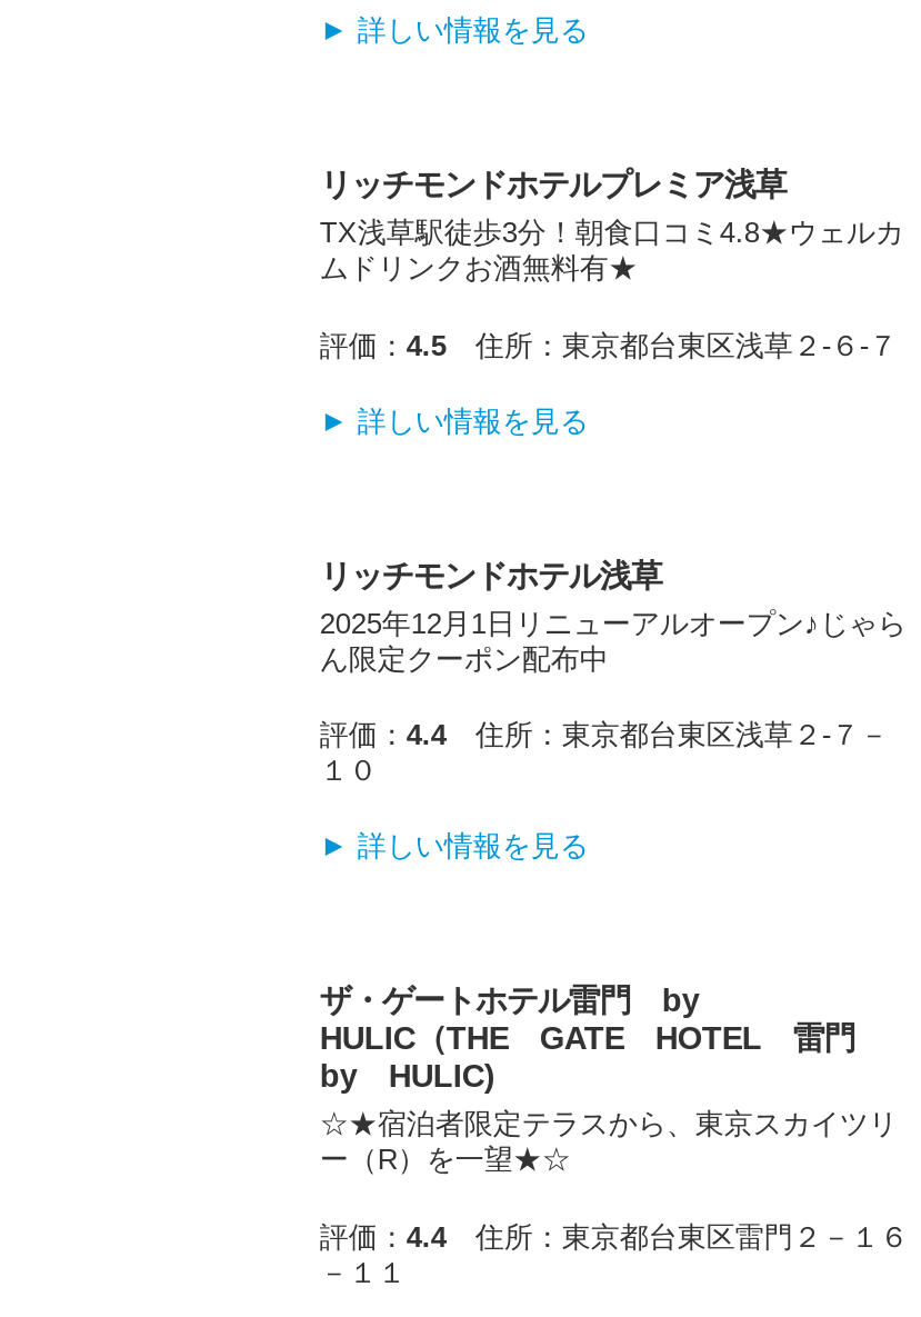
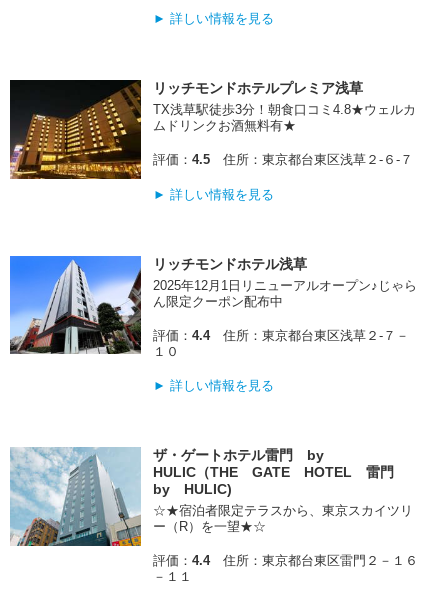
none -> [9,79,142,180] [image]
none -> [9,255,142,355] [image]
none -> [9,446,142,547] [image]

